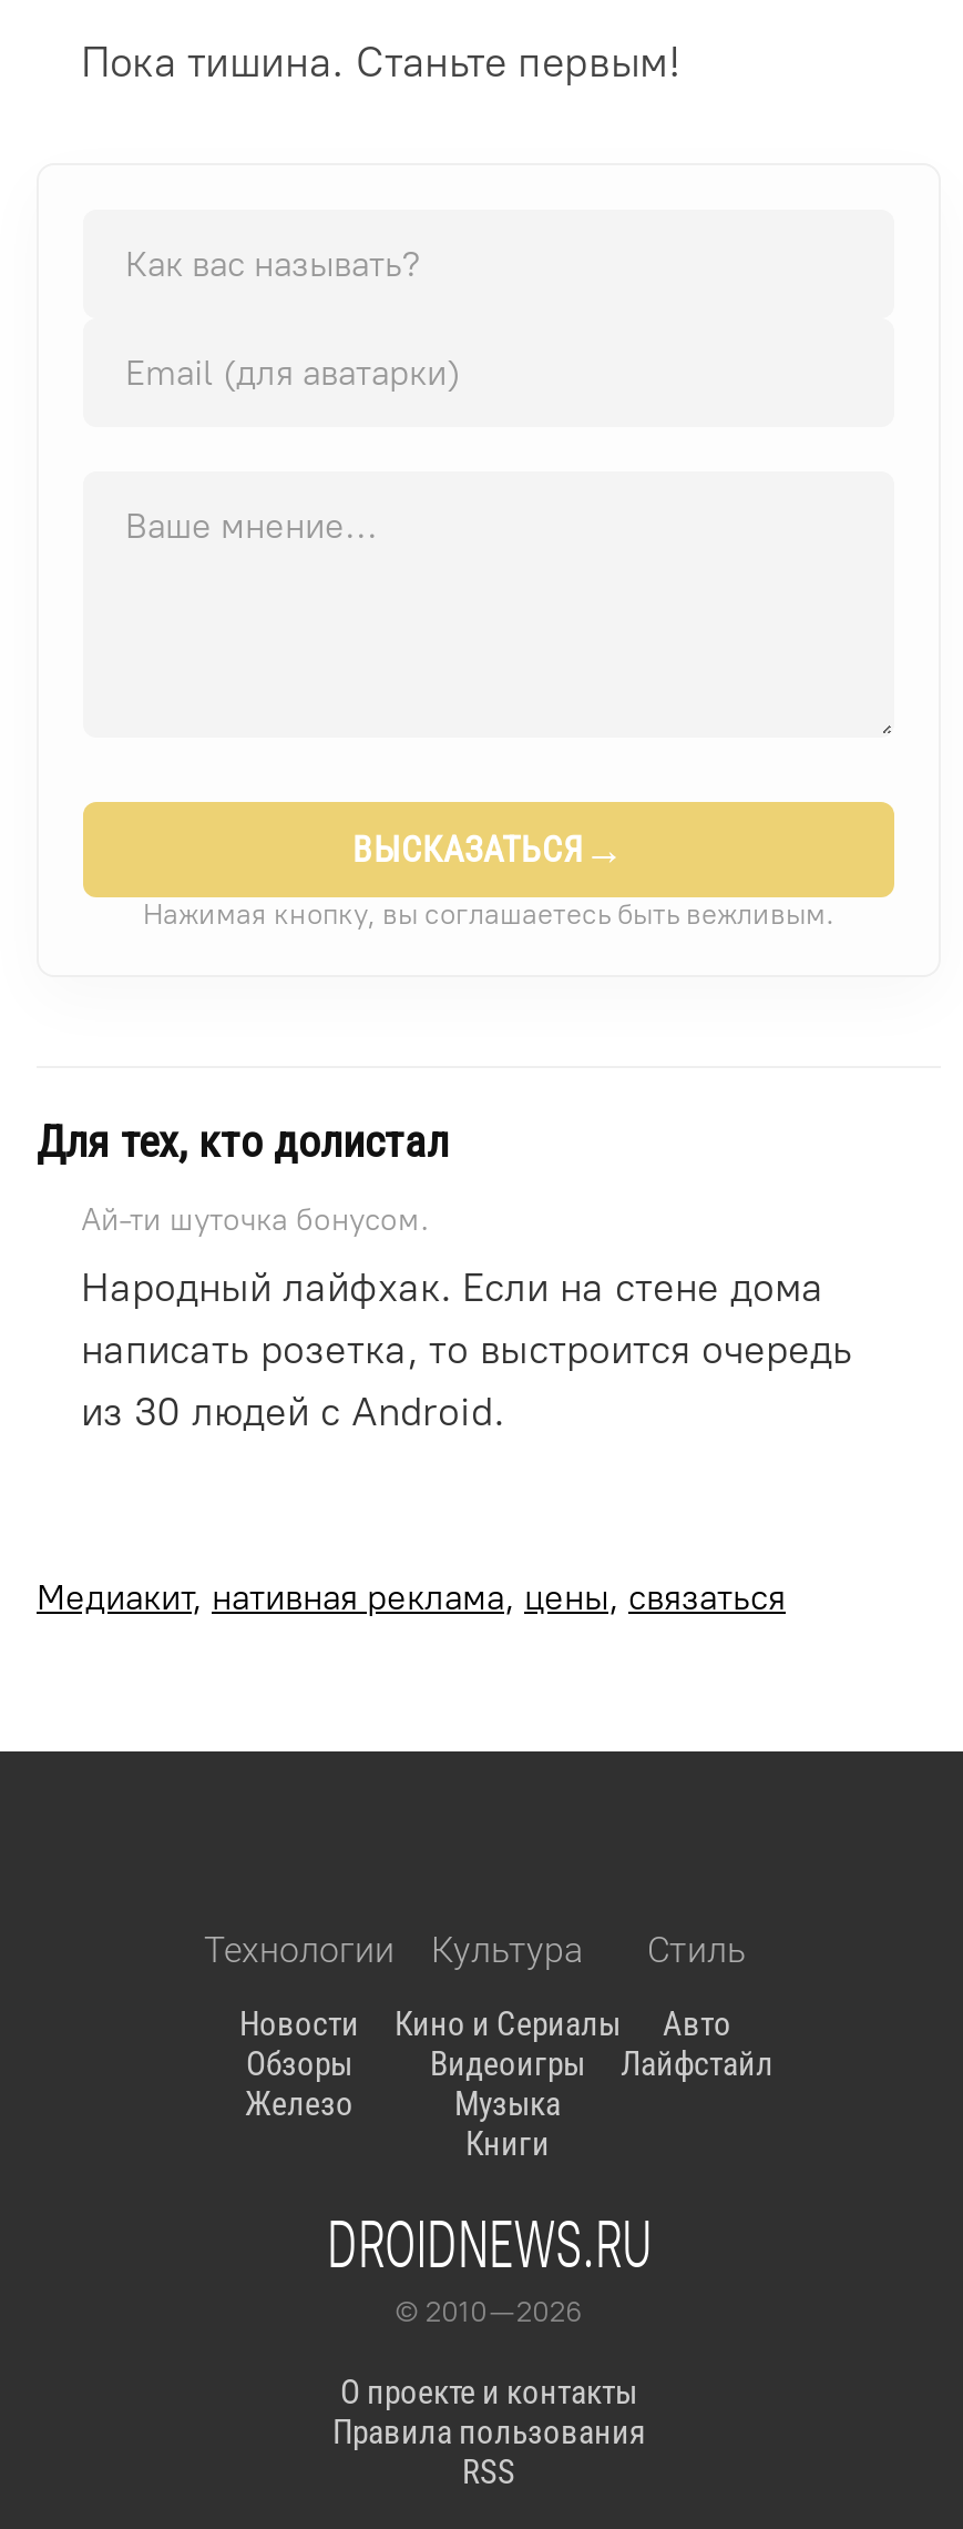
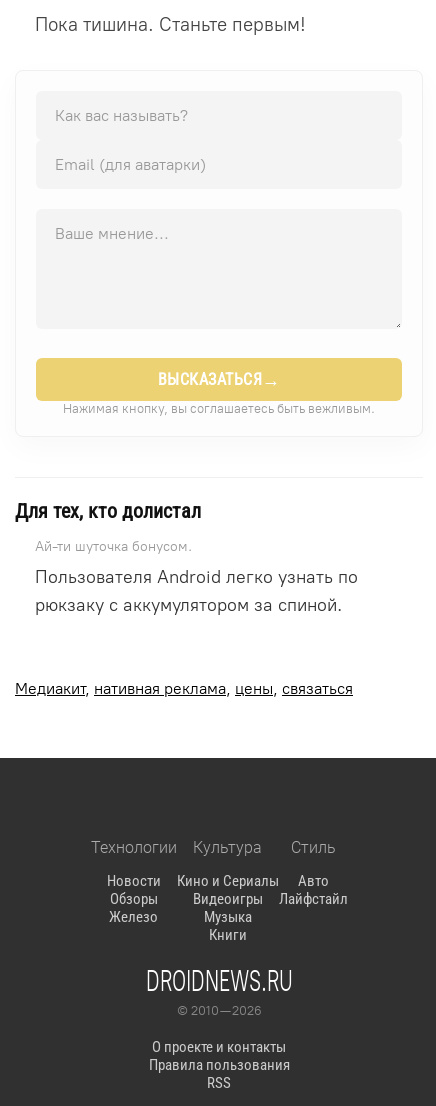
[81,1264,852,1437] Народный лайфхак. Если на стене дома | написать розетка, то выстроится очередь | из 30 людей с Android. -> [35,566,358,616] Пользователя Android легко узнать по | рюкзаку с аккумулятором за спиной.

